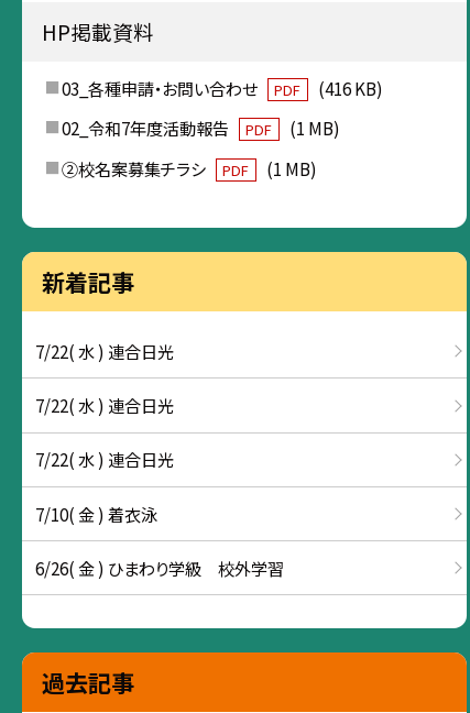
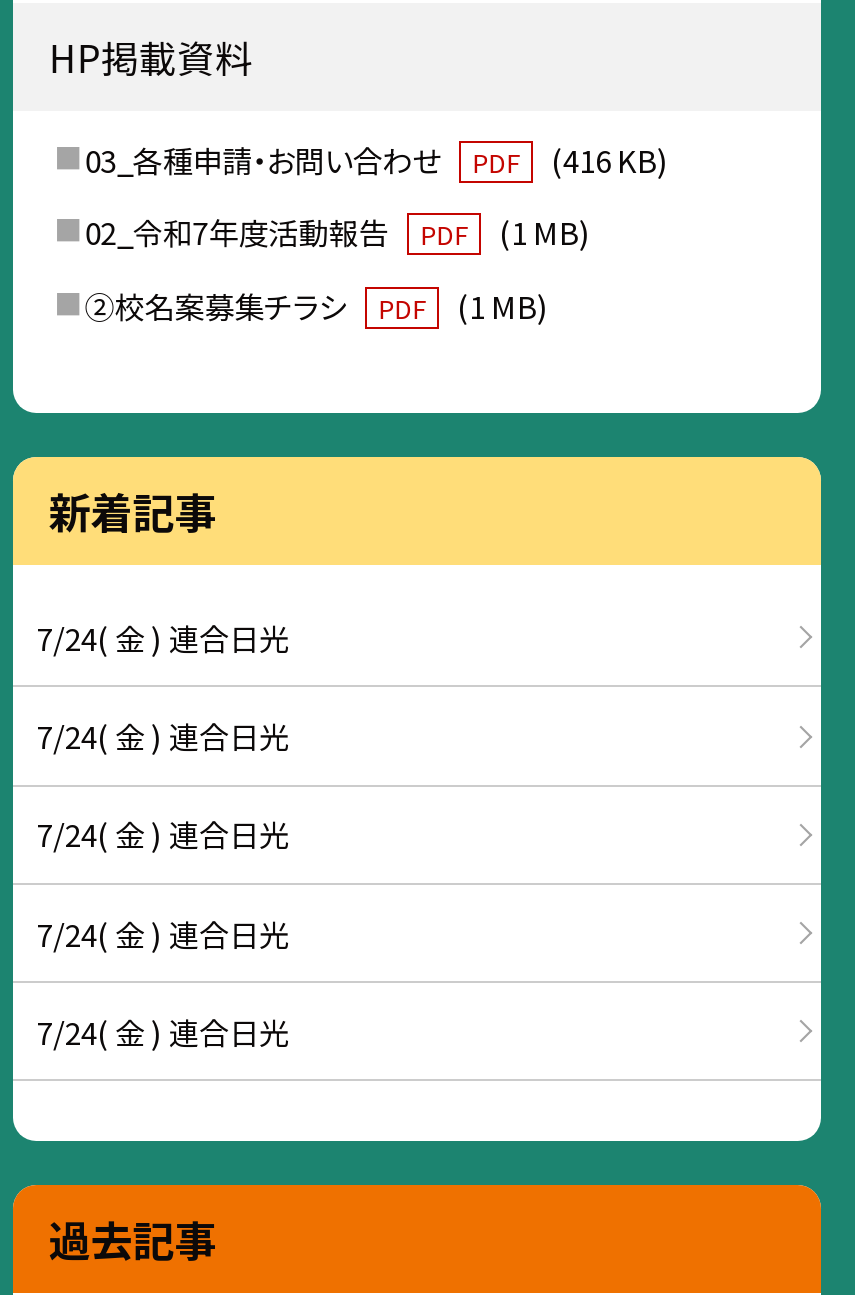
[35,339,174,363] 7/22( 水 ) 連合日光 -> [37,614,289,658] 7/24( 金 ) 連合日光
[35,393,174,417] 7/22( 水 ) 連合日光 -> [37,713,289,757] 7/24( 金 ) 連合日光
[35,447,174,471] 7/22( 水 ) 連合日光 -> [37,812,289,856] 7/24( 金 ) 連合日光
[35,501,157,526] 7/10( 金 ) 着衣泳 -> [37,910,289,954] 7/24( 金 ) 連合日光
[35,555,284,580] 6/26( 金 ) ひまわり学級 校外学習 -> [37,1009,289,1053] 7/24( 金 ) 連合日光

